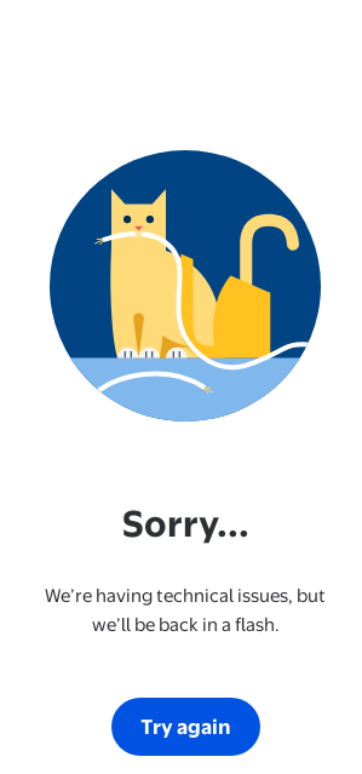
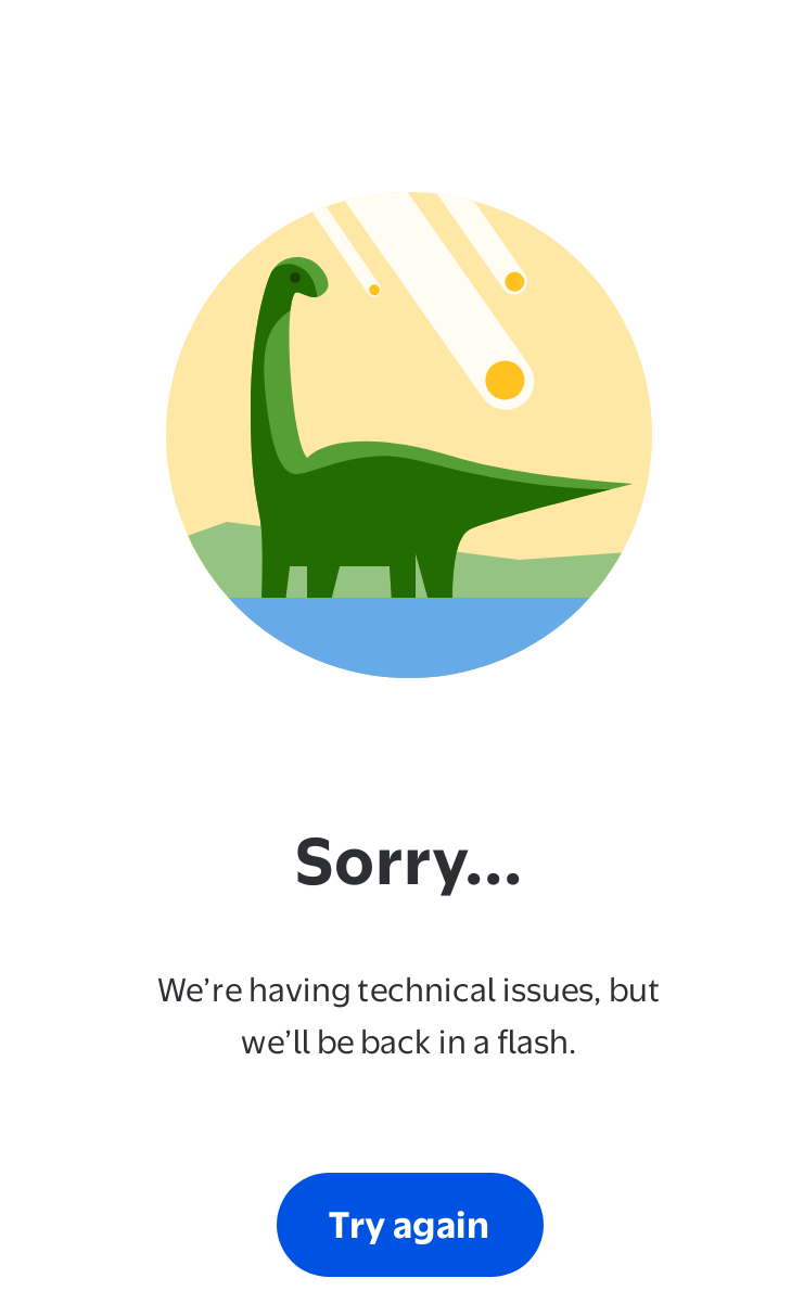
[48,149,322,395] [image] -> [166,192,652,628] [image]

